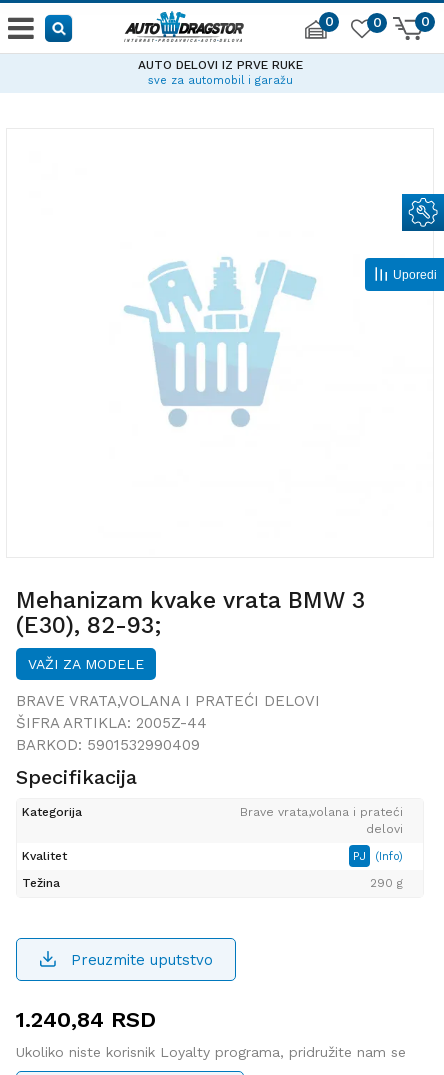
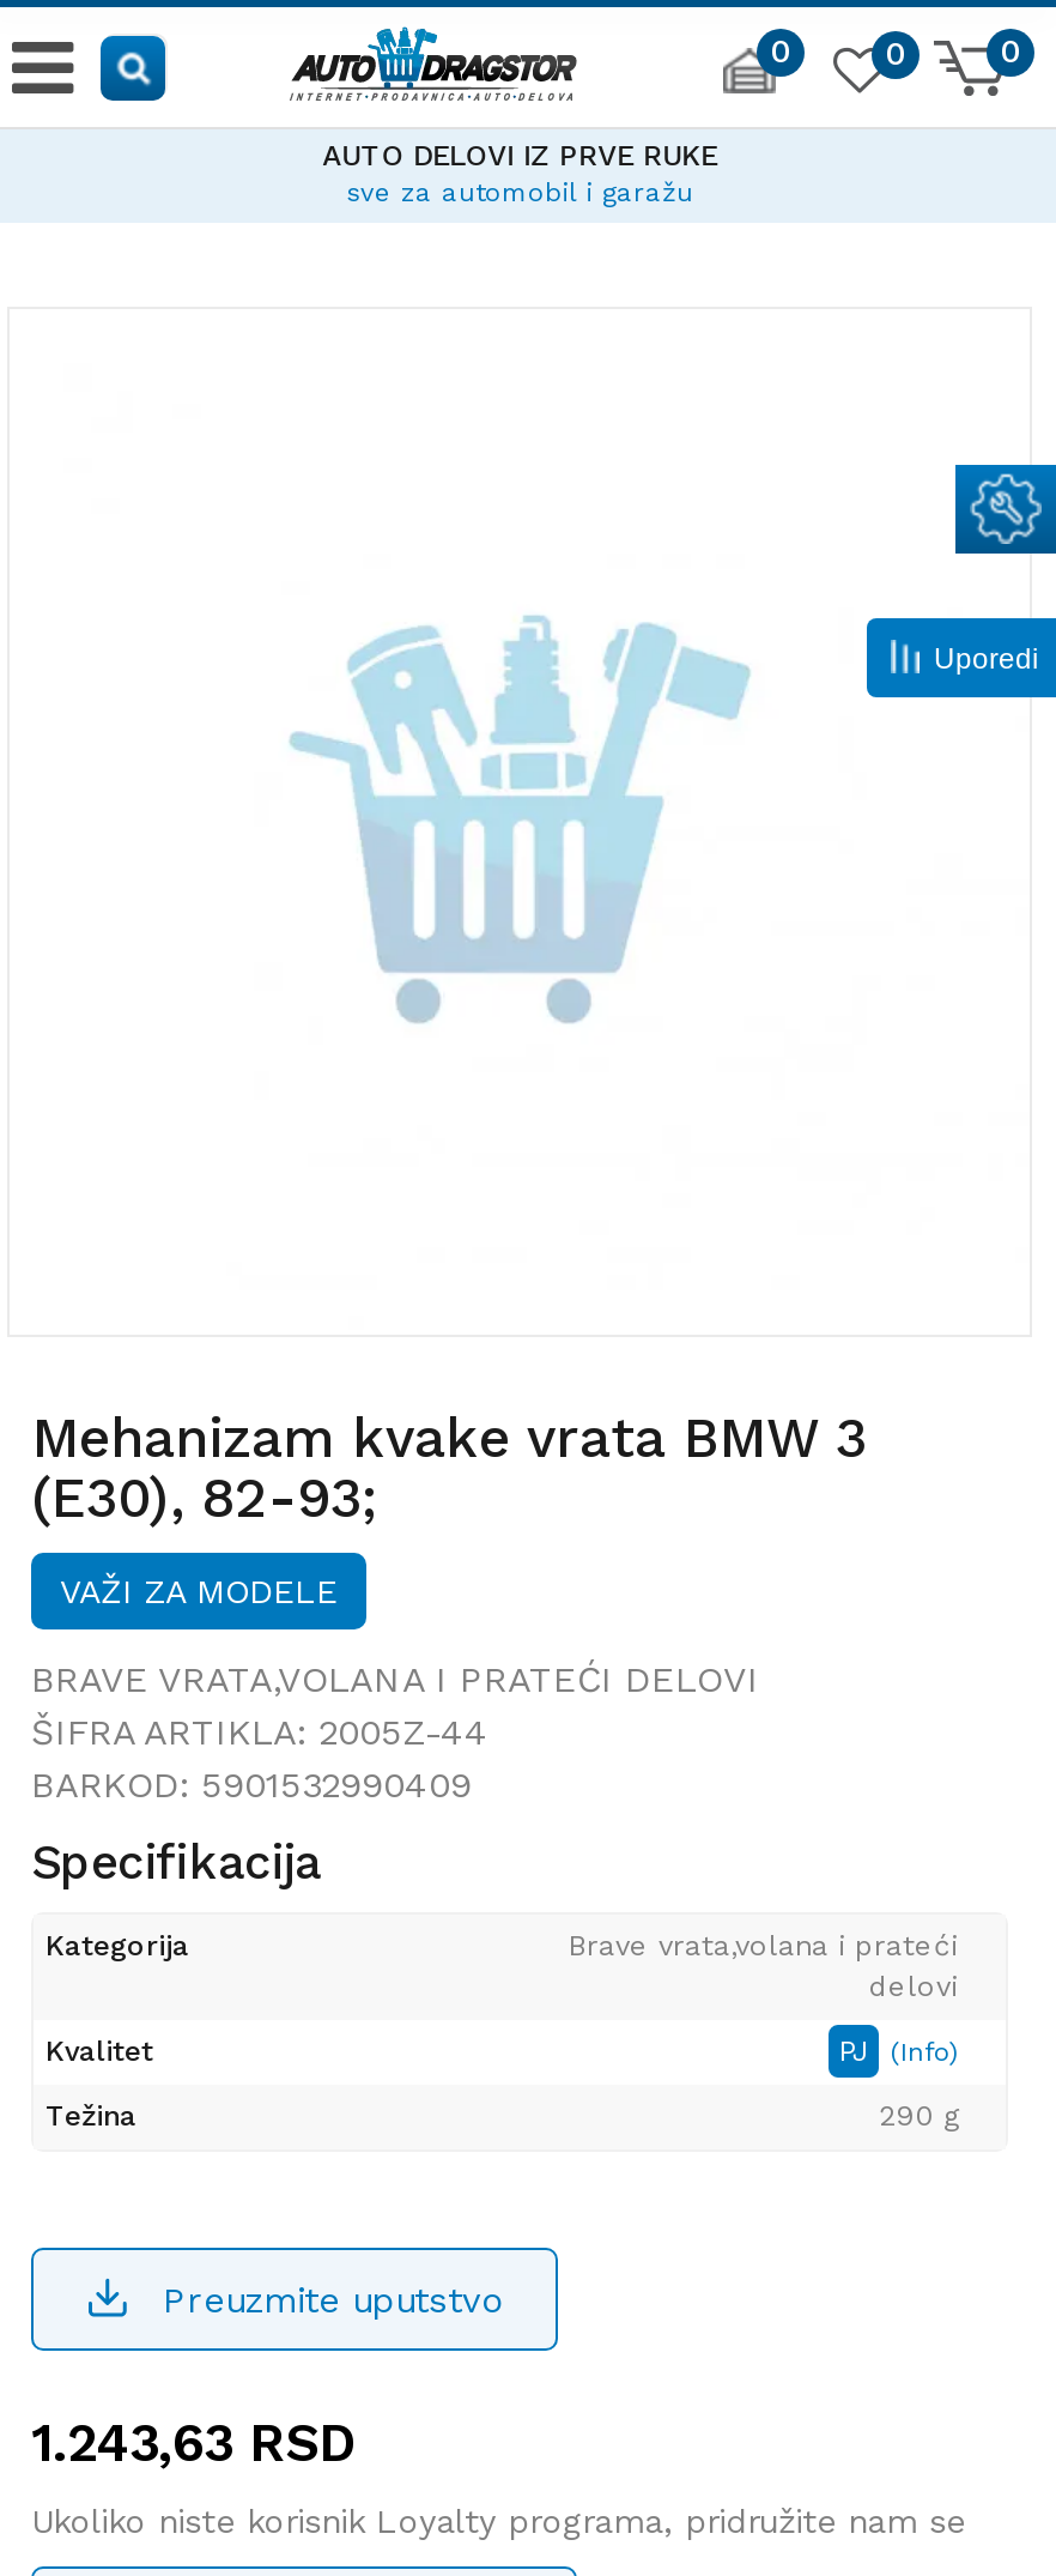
[16,1007,156,1032] 1.240,84 RSD -> [31,2413,357,2473] 1.243,63 RSD

